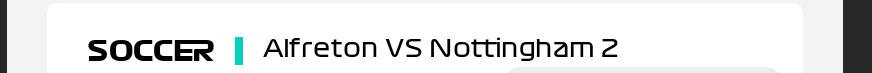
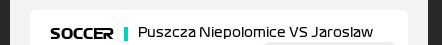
[263,37,619,61] Alfreton VS Nottingham 2 -> [138,27,373,39] Puszcza Niepolomice VS Jaroslaw

